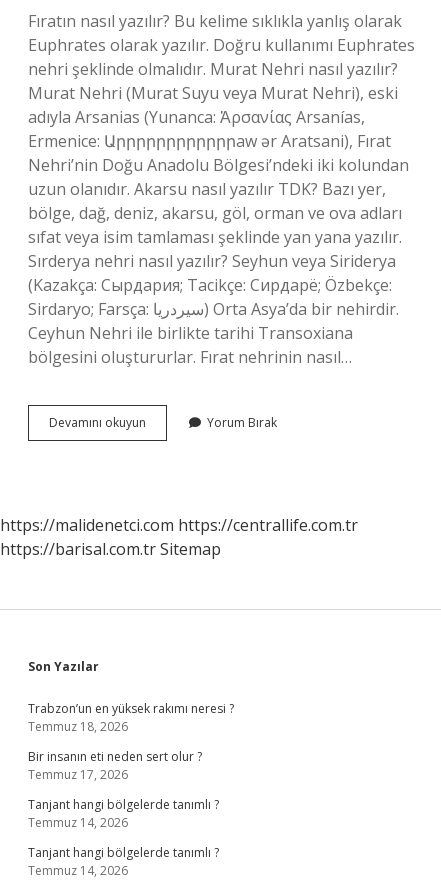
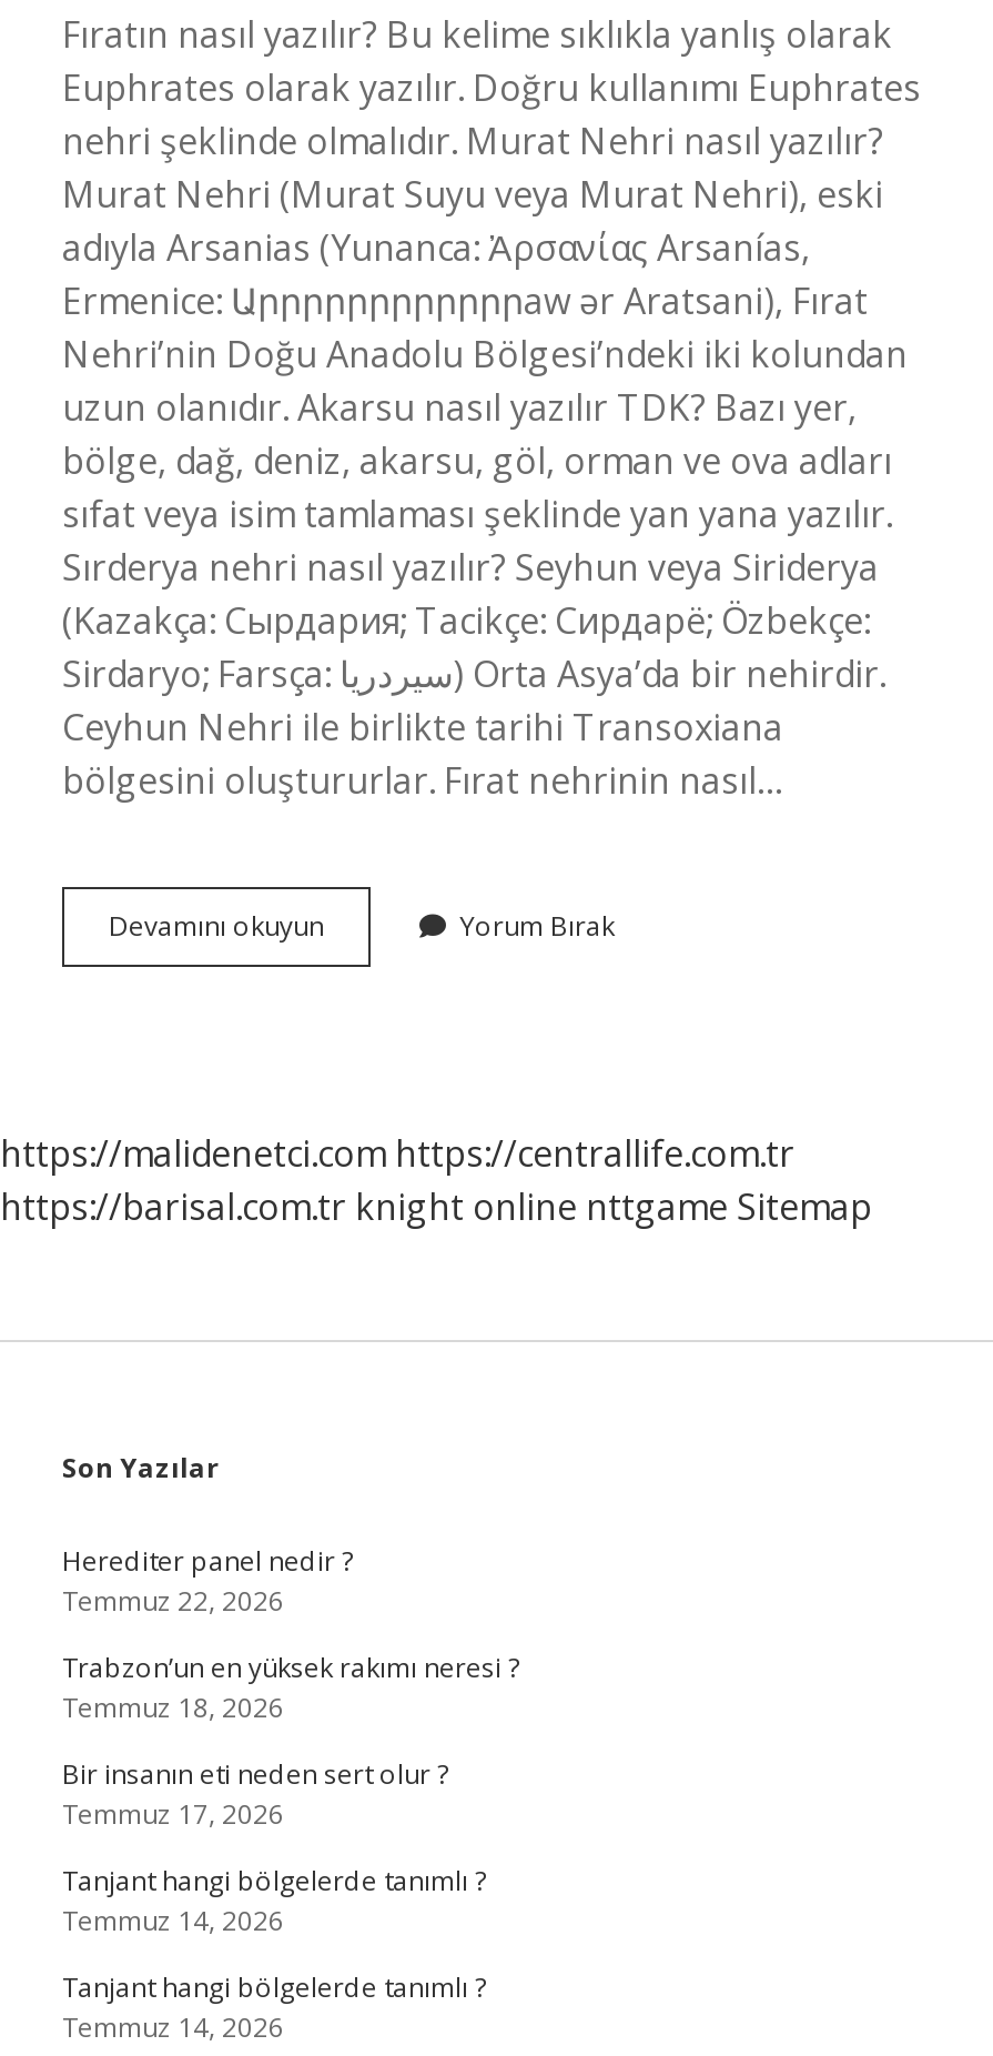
[0,538,221,560] https://barisal.com.tr Sitemap -> [0,1182,872,1231] https://barisal.com.tr knight online nttgame Sitemap
none -> [62,1542,353,1620] Herediter panel nedir ? | Temmuz 22, 2026

